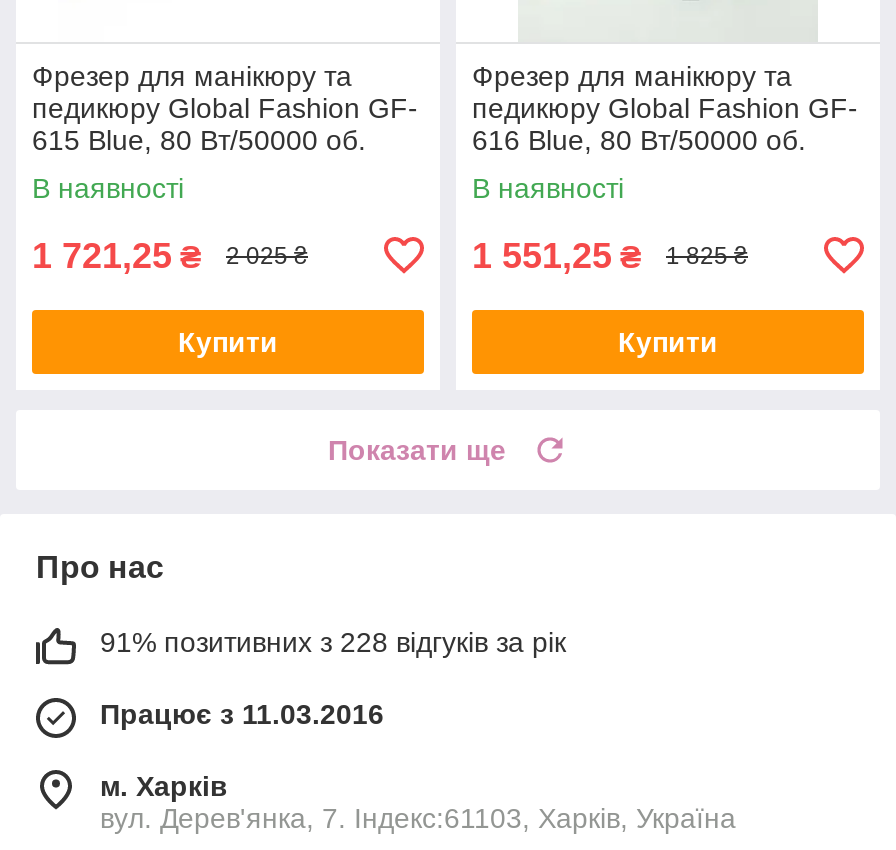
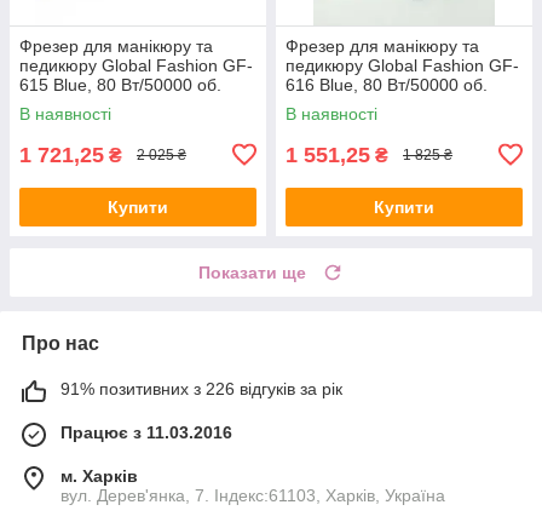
[100,626,566,658] 91% позитивних з 228 відгуків за рік -> [60,379,342,398] 91% позитивних з 226 відгуків за рік

